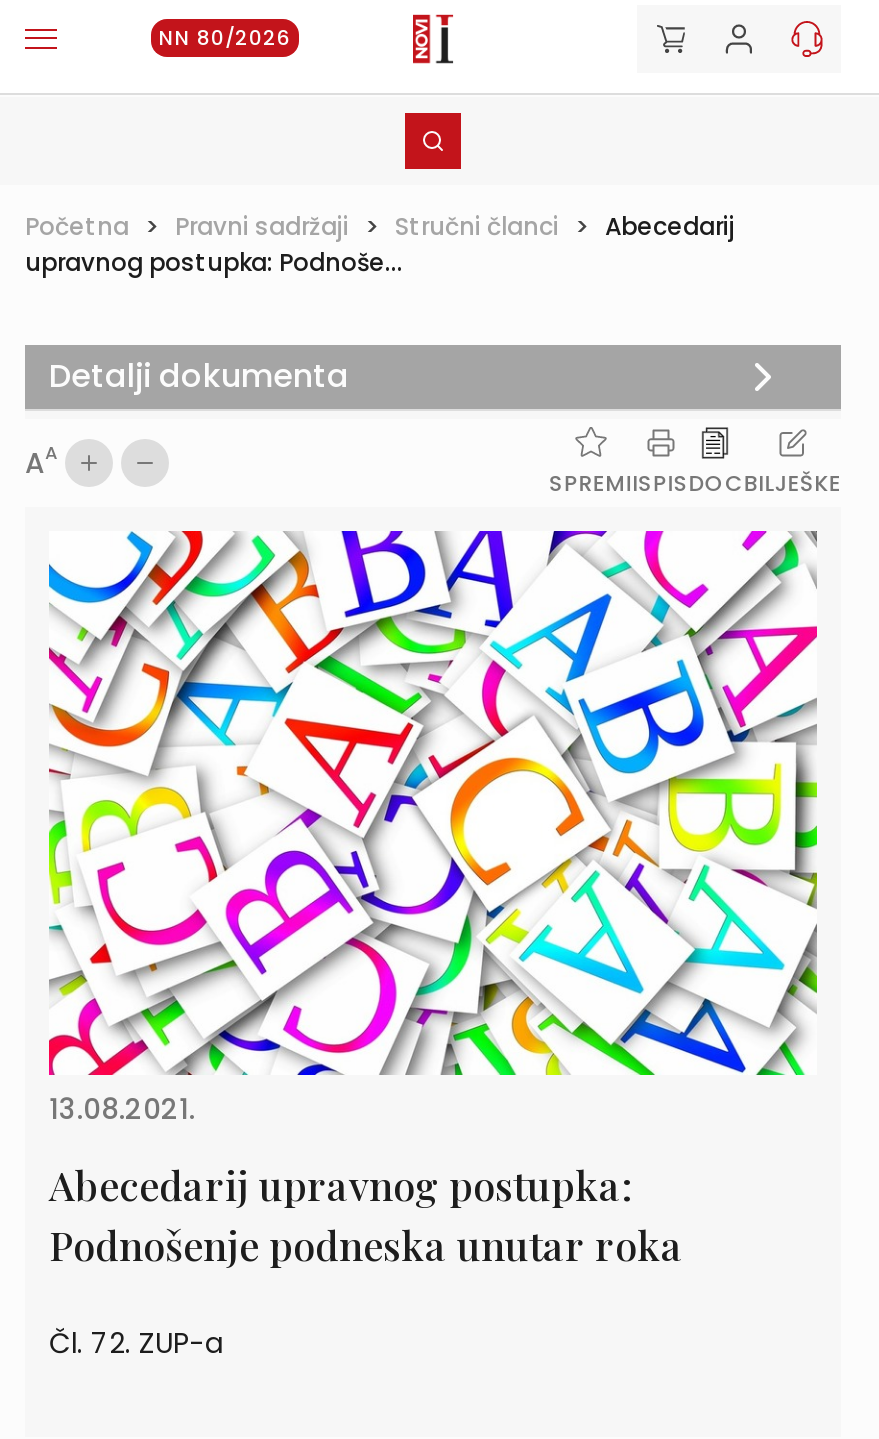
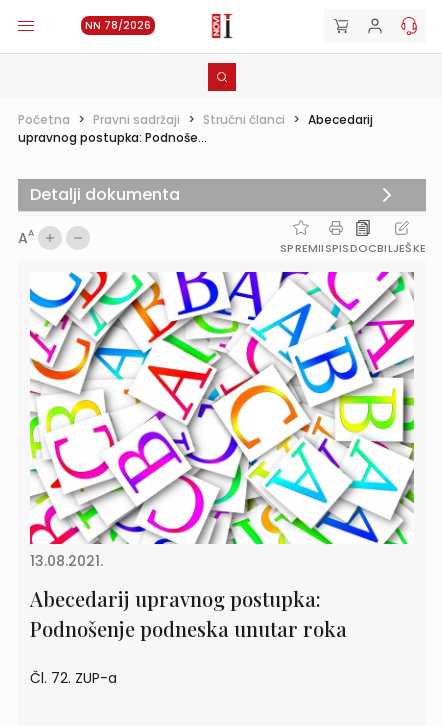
[159,23,291,53] NN 80/2026 -> [85,18,151,33] NN 78/2026

